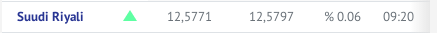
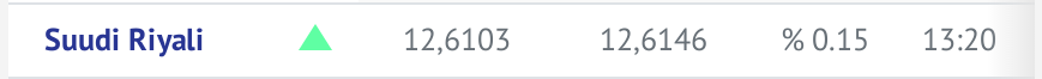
[166,8,211,25] 12,5771 -> [403,19,511,60] 12,6103
[248,8,293,25] 12,5797 -> [600,19,707,60] 12,6146
[324,8,361,25] % 0.06 -> [781,19,869,60] % 0.15
[383,8,414,25] 09:20 -> [922,19,996,60] 13:20

